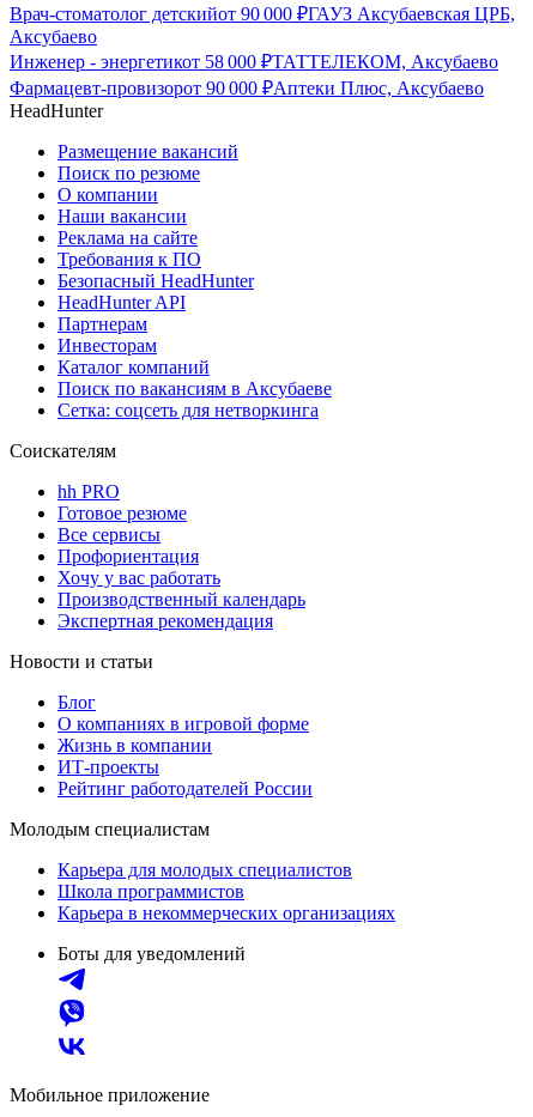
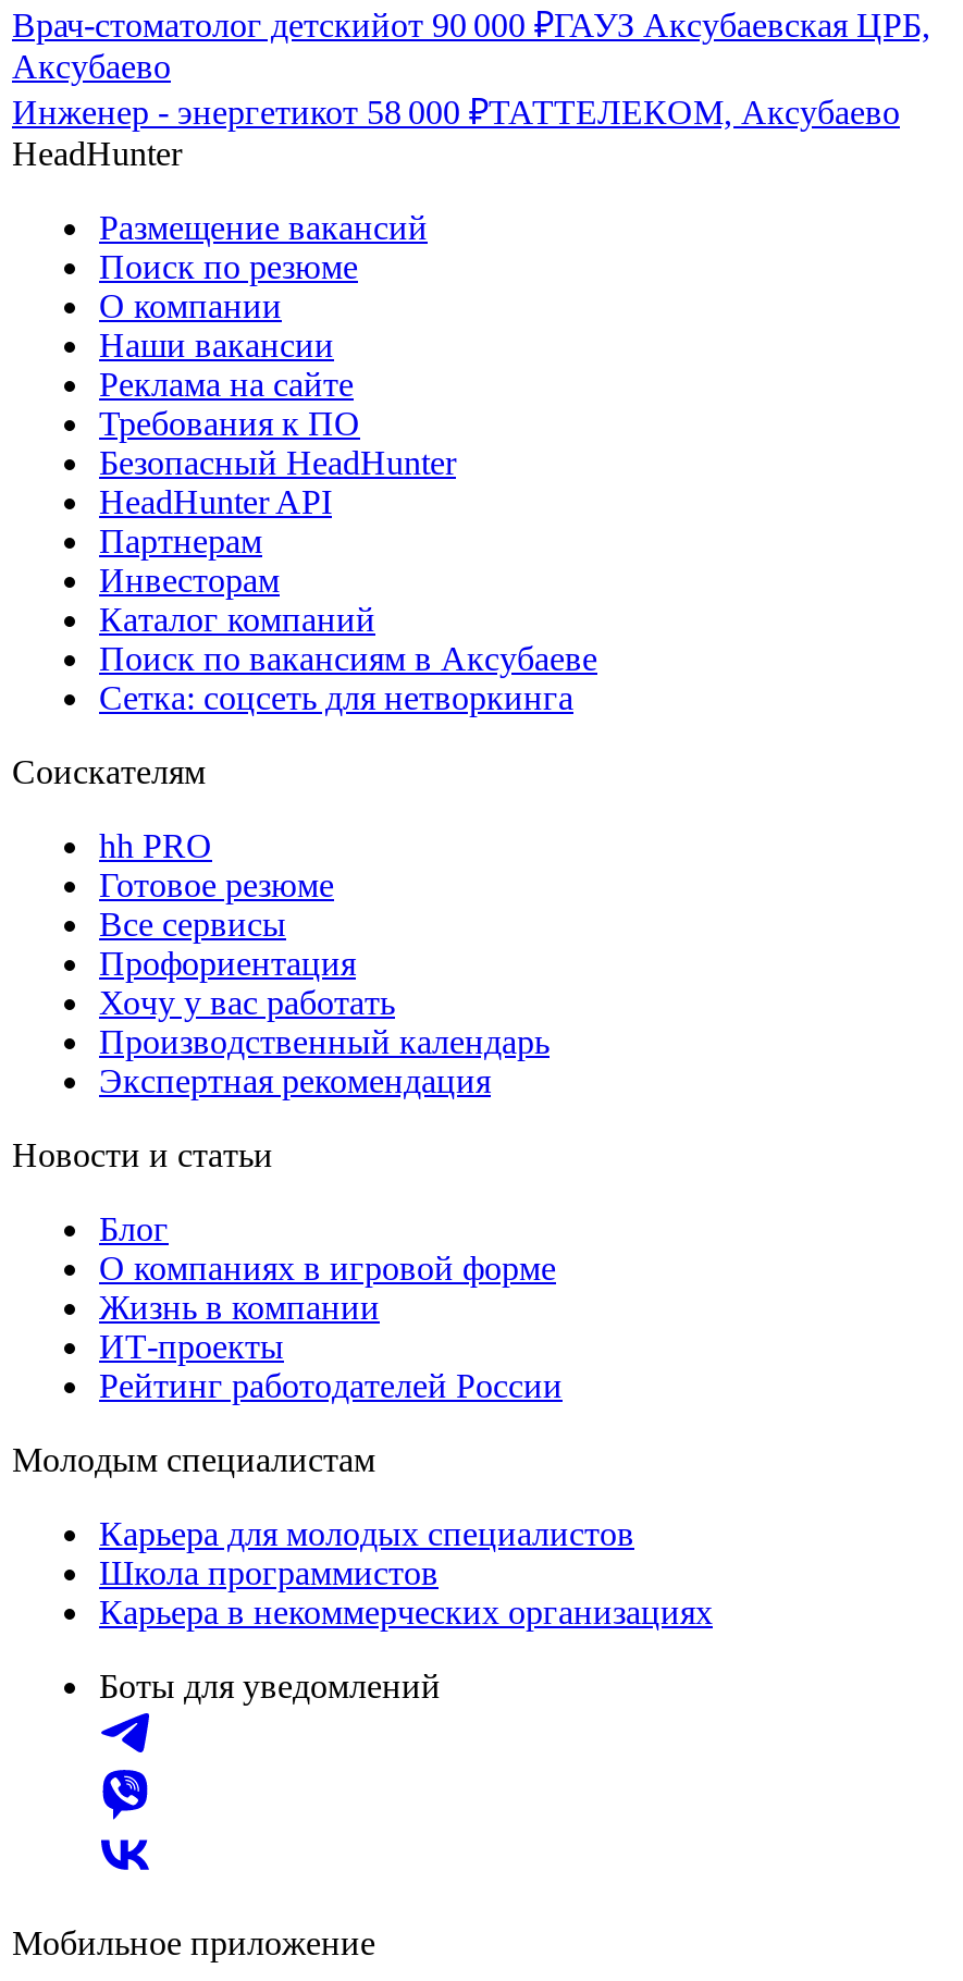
[10,78,484,98] Фармацевт-провизорот 90 000 ₽Аптеки Плюс, Аксубаево -> none

